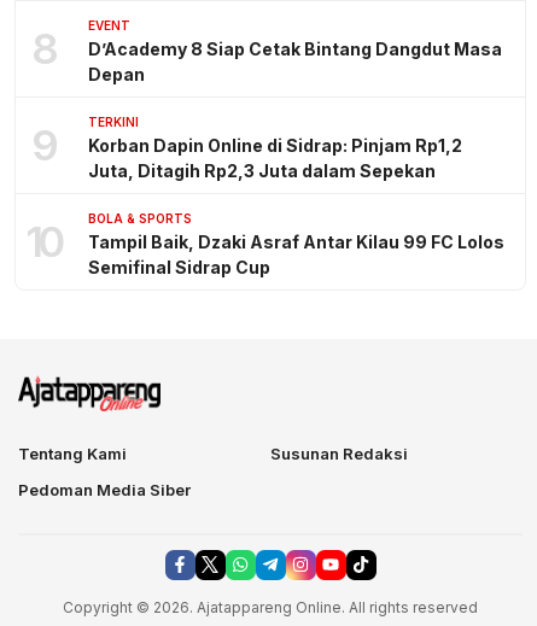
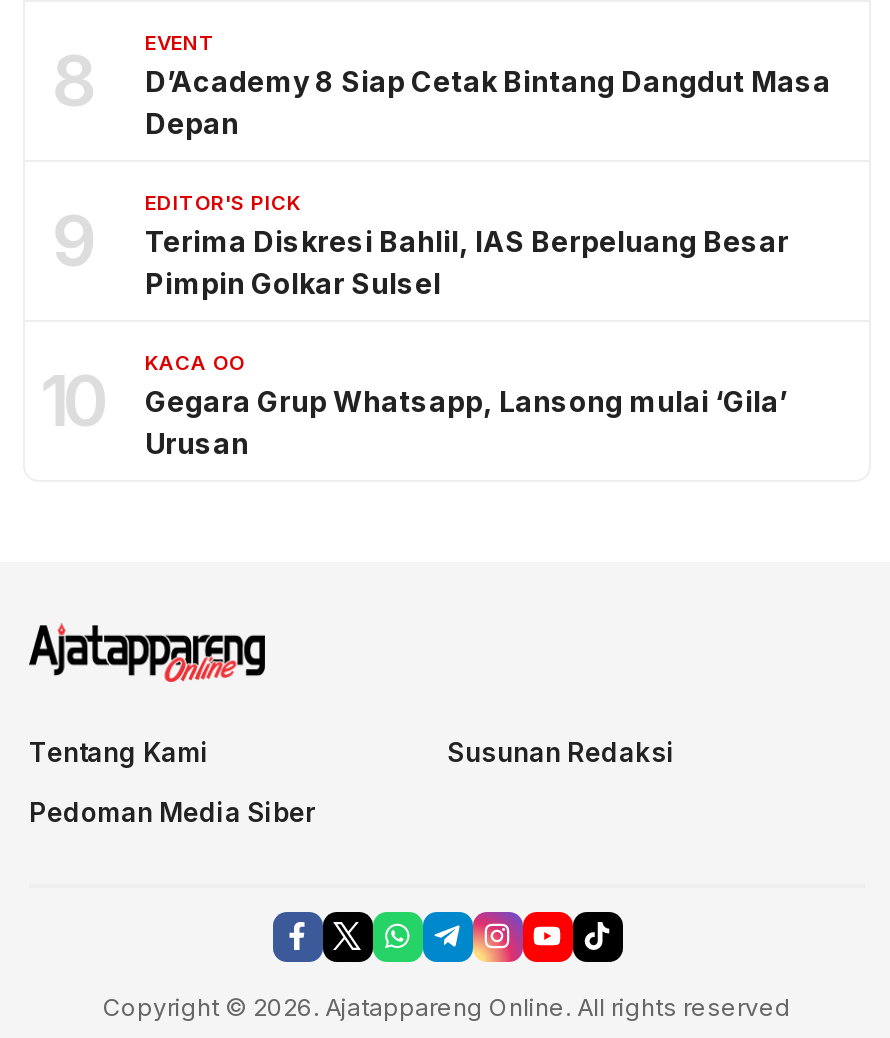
[88,115,462,181] TERKINI | Korban Dapin Online di Sidrap: Pinjam Rp1,2 | Juta, Ditagih Rp2,3 Juta dalam Sepekan -> [145,190,789,300] EDITOR'S PICK | Terima Diskresi Bahlil, IAS Berpeluang Besar | Pimpin Golkar Sulsel
[88,211,504,277] BOLA & SPORTS | Tampil Baik, Dzaki Asraf Antar Kilau 99 FC Lolos | Semifinal Sidrap Cup -> [145,350,787,460] KACA OO | Gegara Grup Whatsapp, Lansong mulai ‘Gila’ | Urusan

